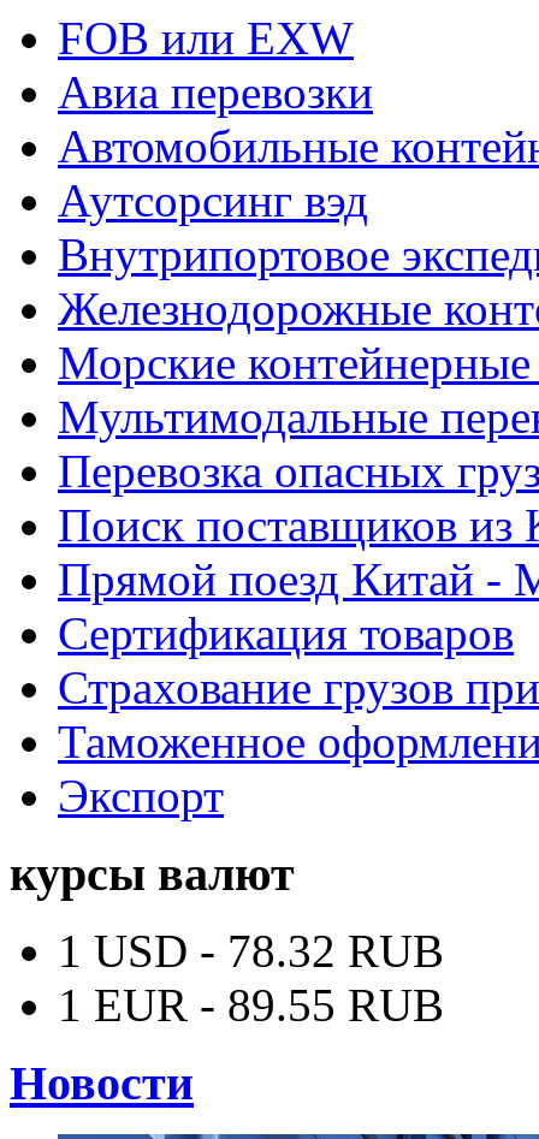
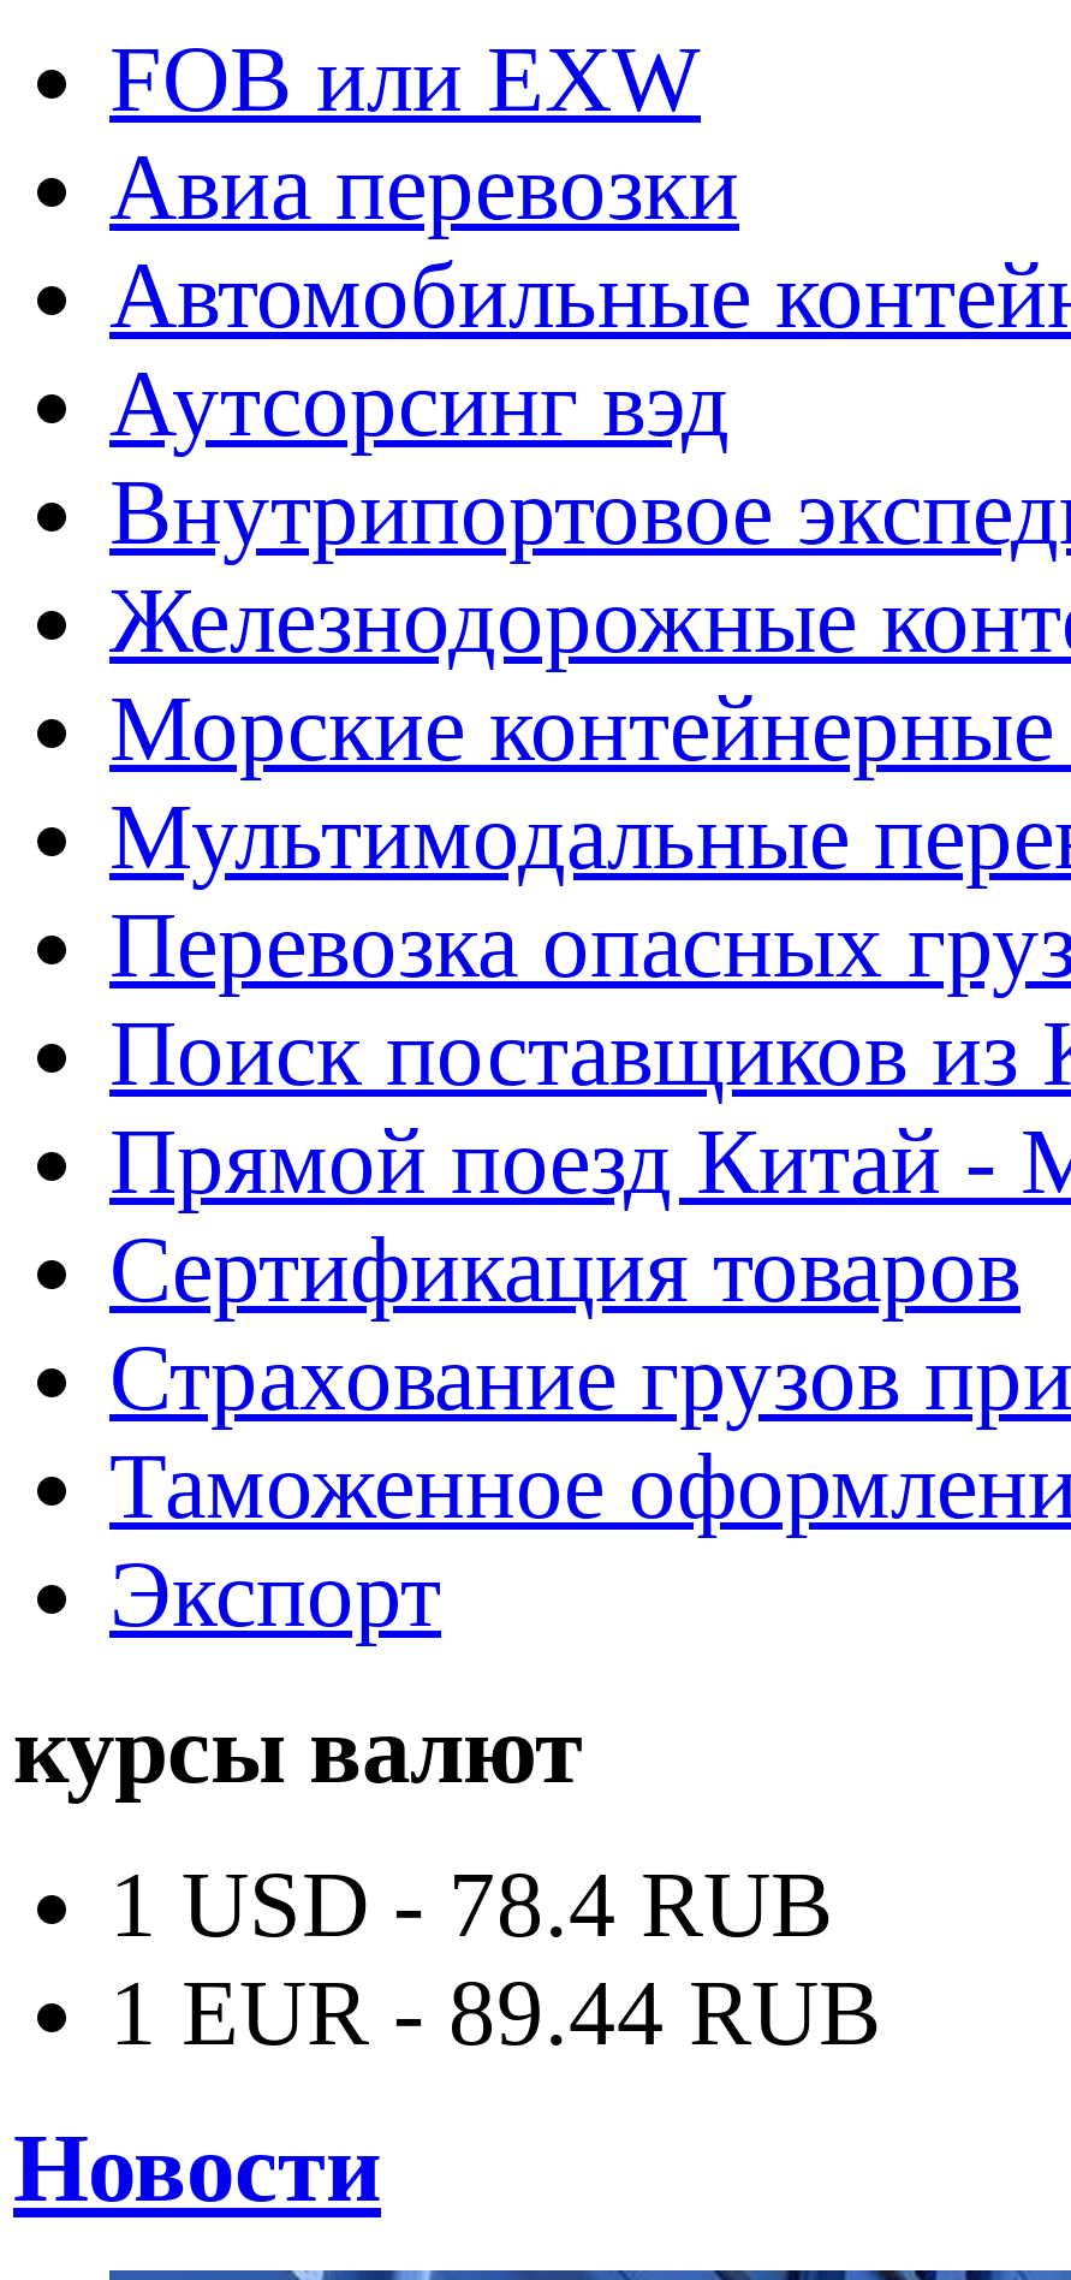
[58,925,444,977] 1 USD - 78.32 RUB -> [109,1853,833,1956] 1 USD - 78.4 RUB
[58,980,444,1031] 1 EUR - 89.55 RUB -> [109,1961,881,2065] 1 EUR - 89.44 RUB

